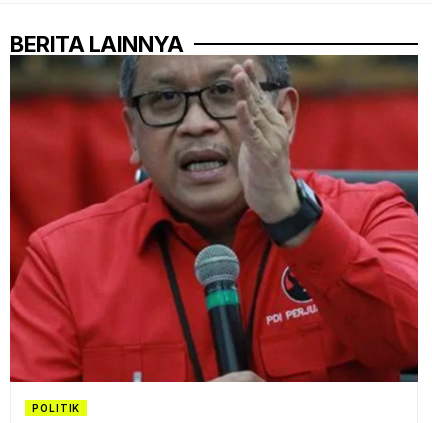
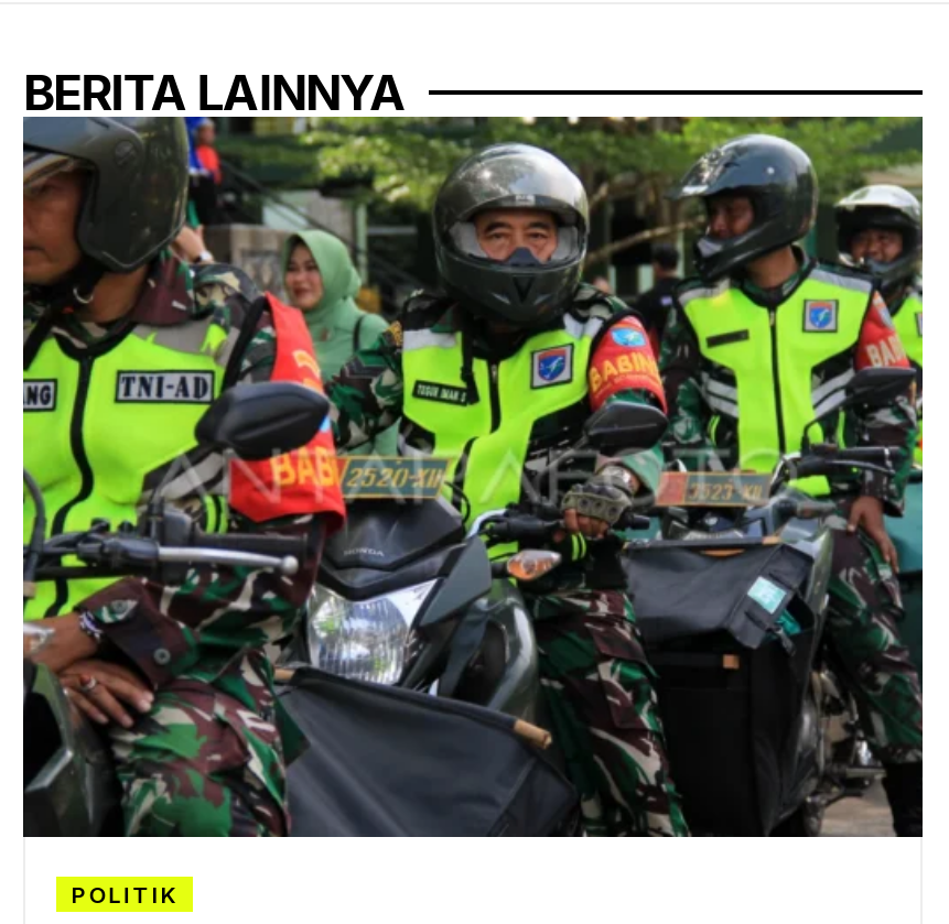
[9,54,419,383] [image] -> [21,115,925,839] [image]

